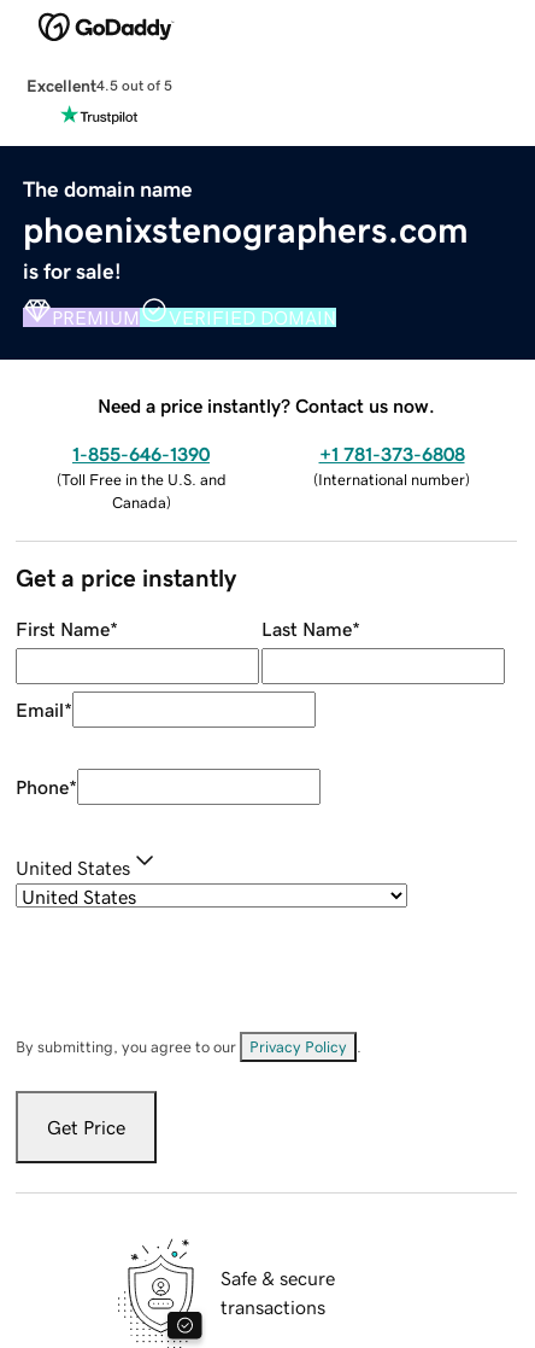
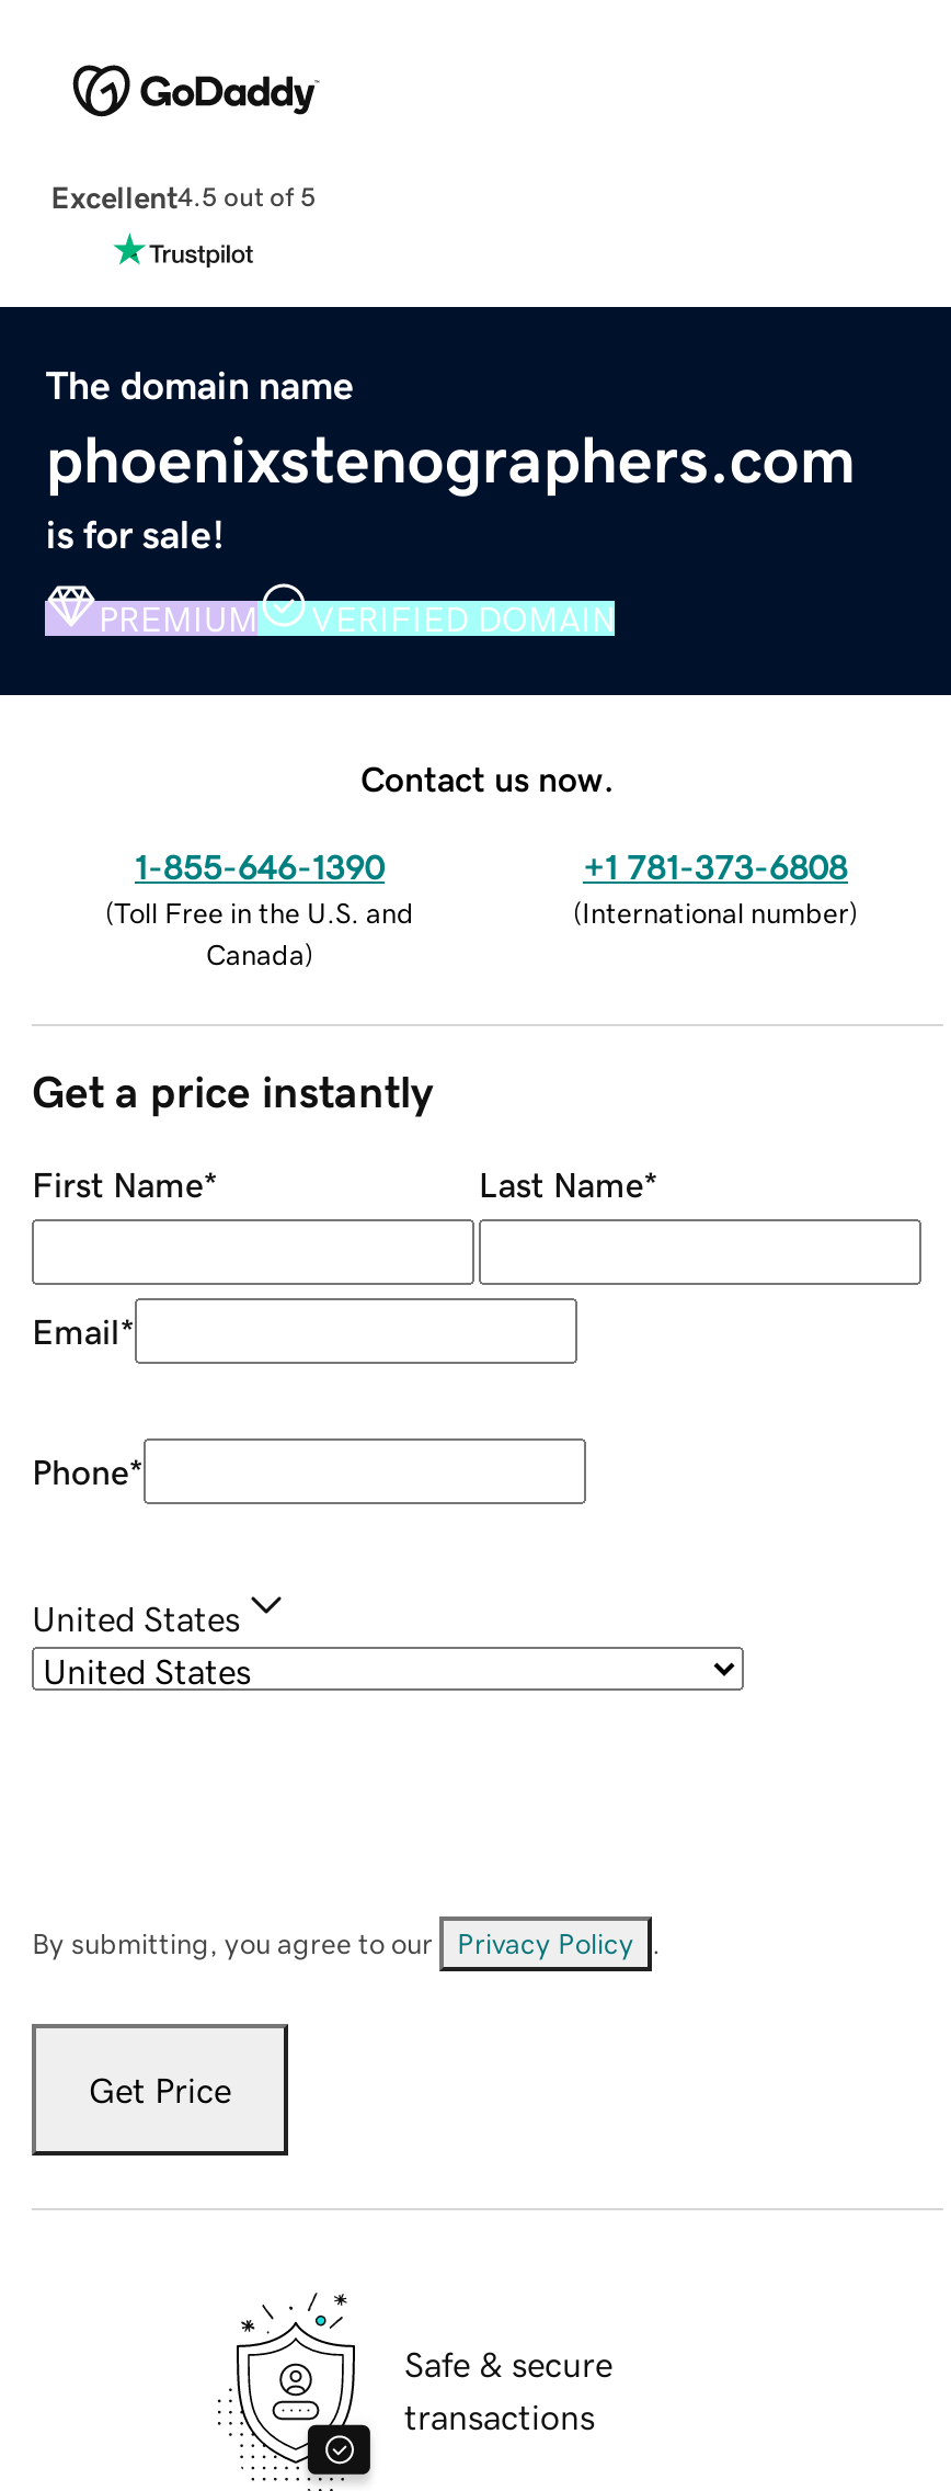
[98,395,435,415] Need a price instantly? Contact us now. -> [360,760,615,795] Contact us now.

